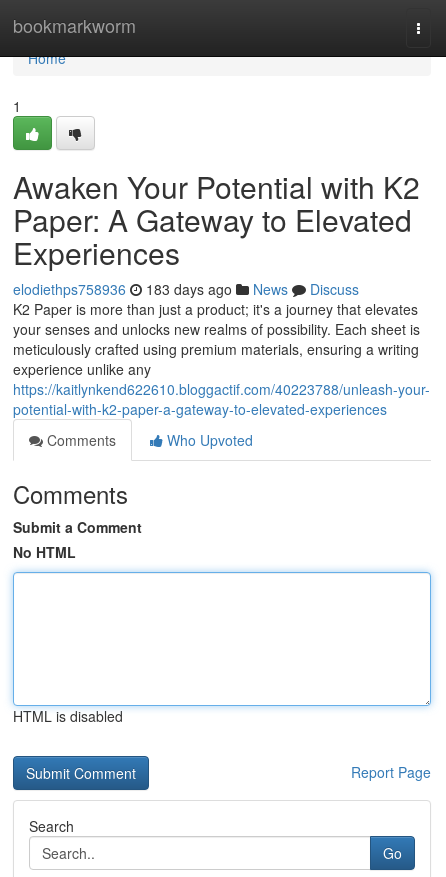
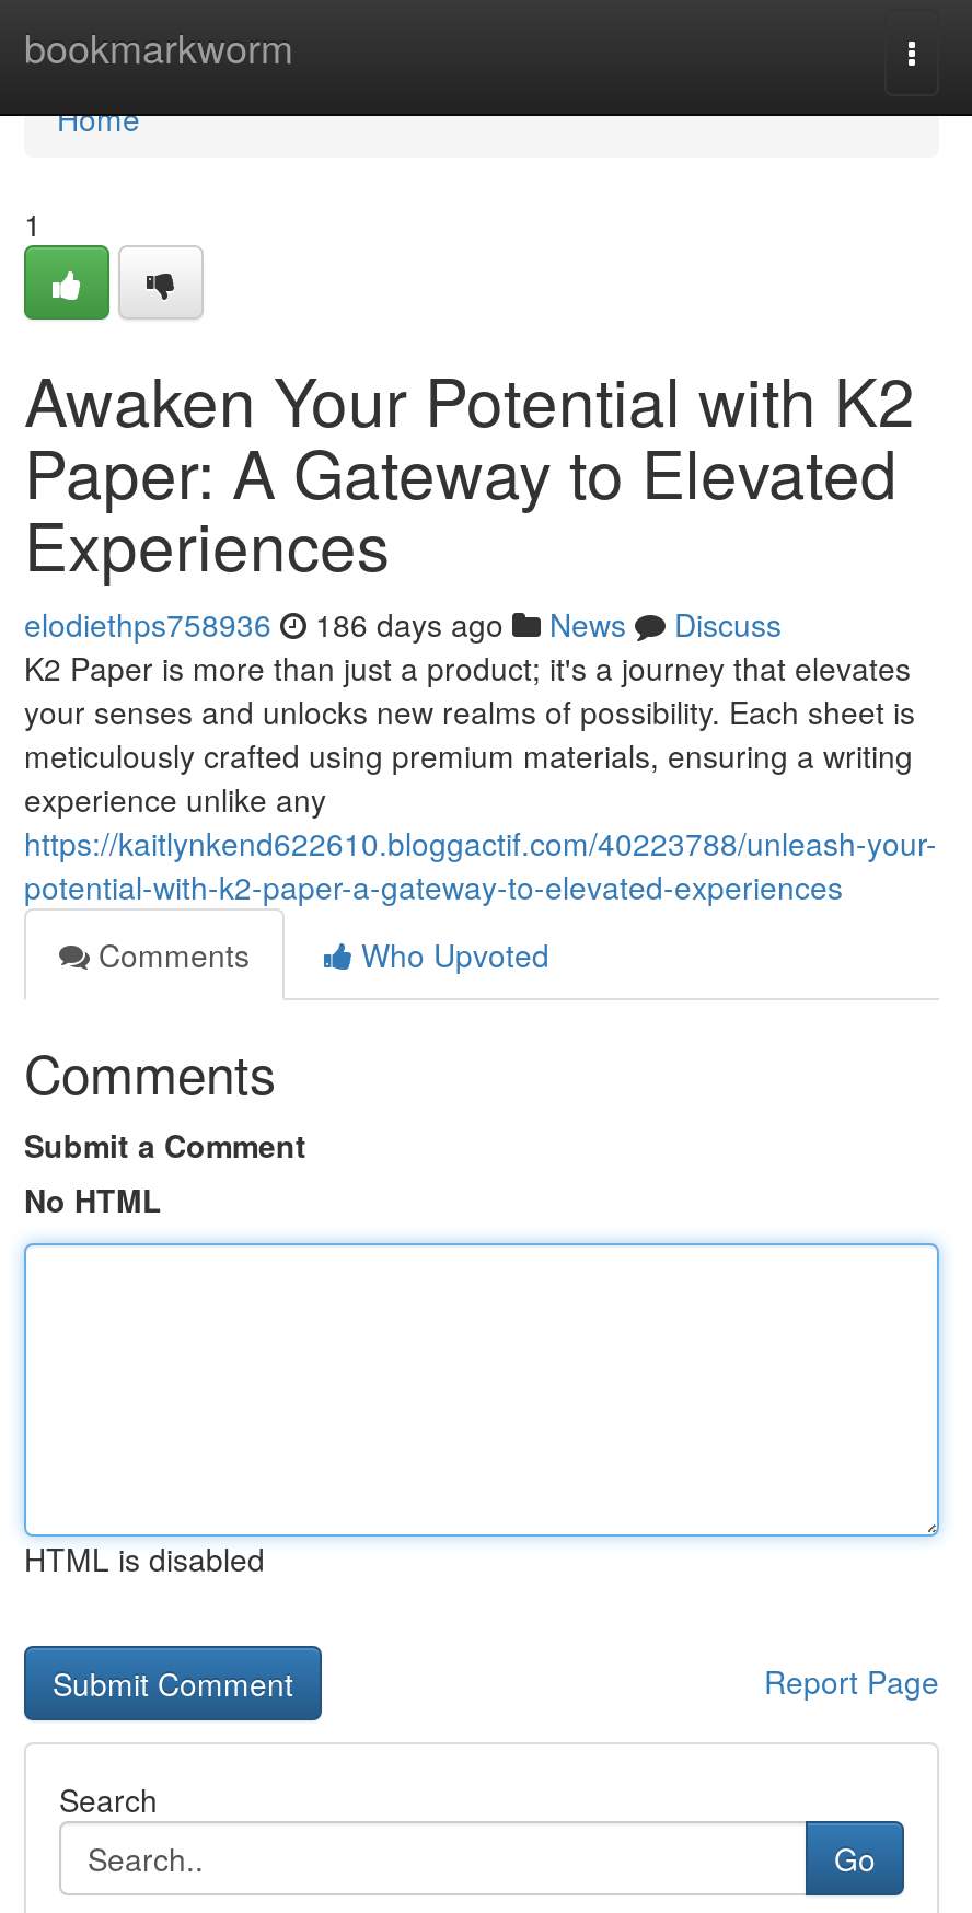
[13,279,359,299] elodiethps758936 183 days ago News Discuss -> [24,602,782,646] elodiethps758936 186 days ago News Discuss

